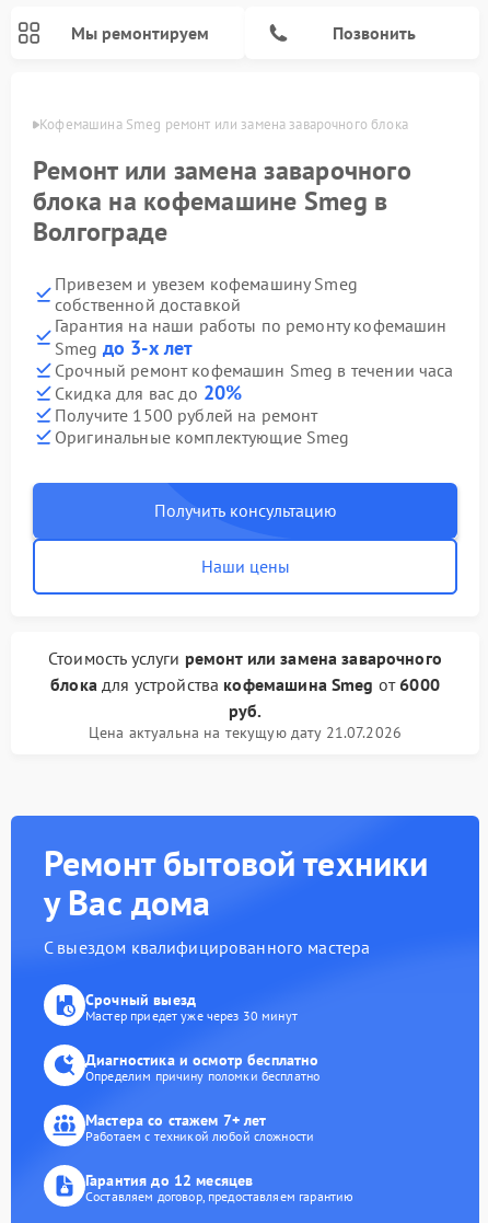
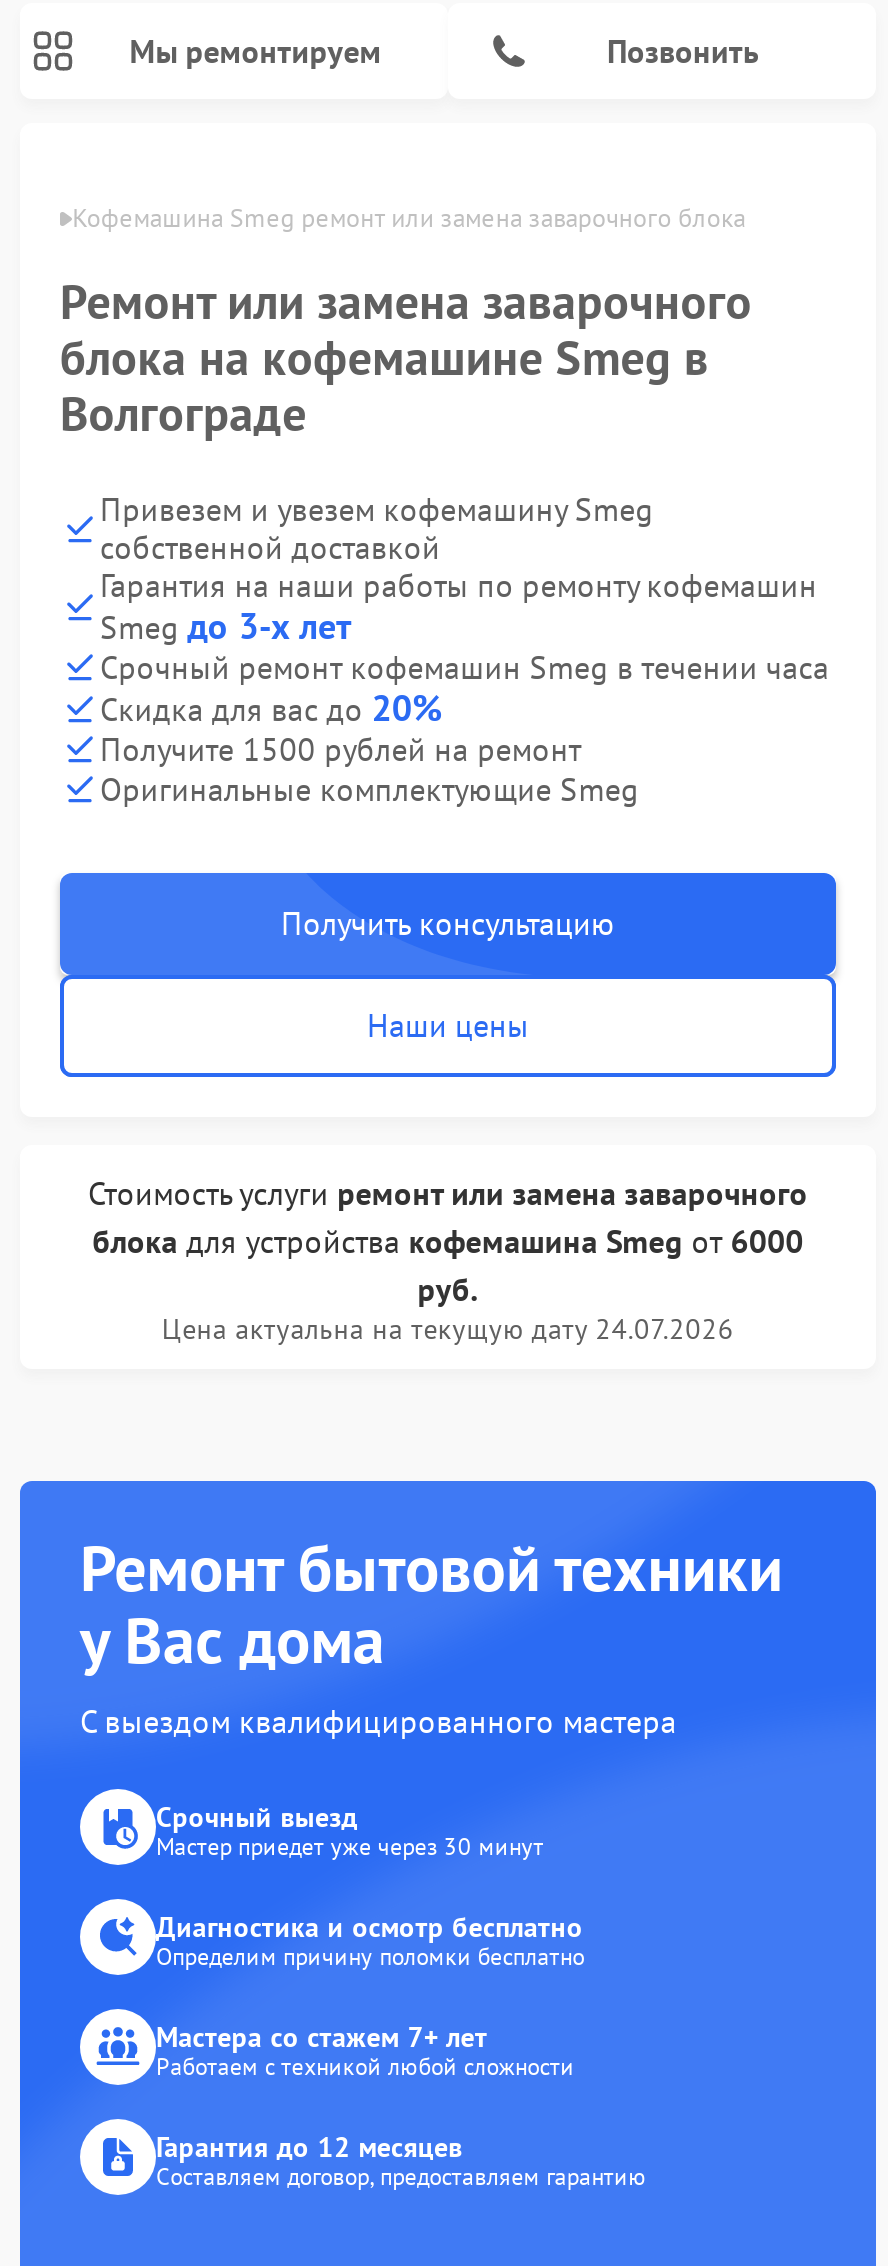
[89,723,402,743] Цена актуальна на текущую дату 21.07.2026 -> [162,1312,734,1348] Цена актуальна на текущую дату 24.07.2026

